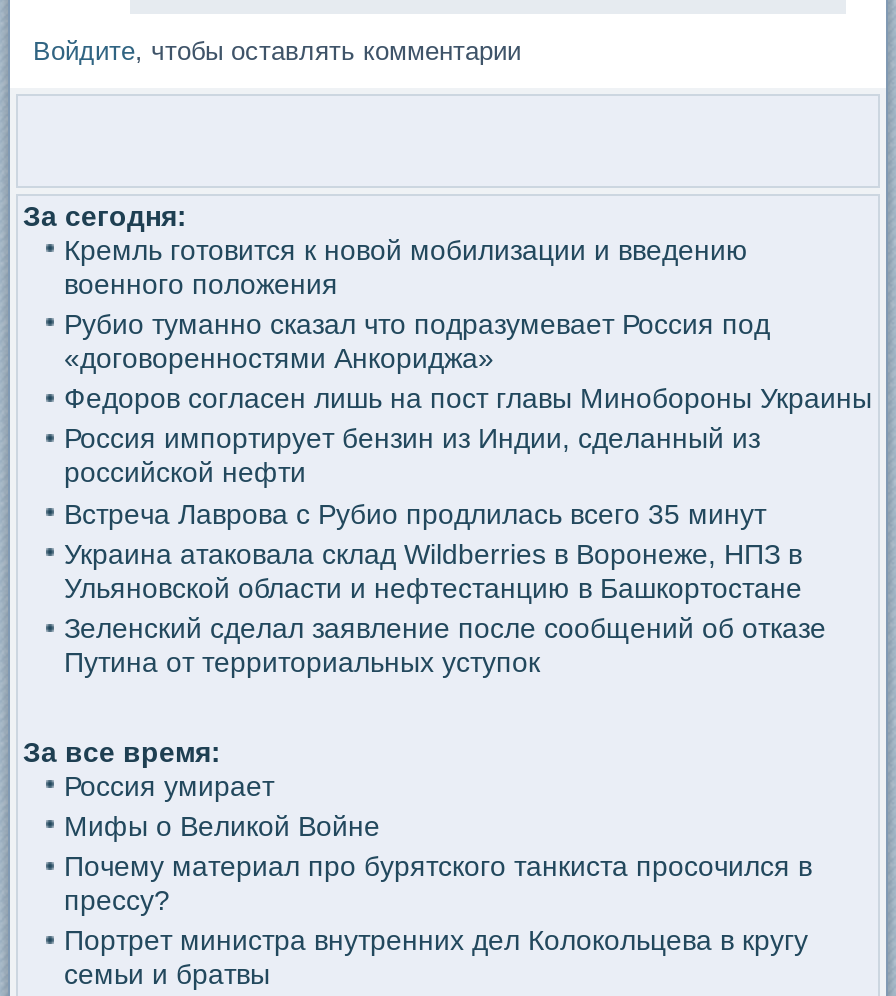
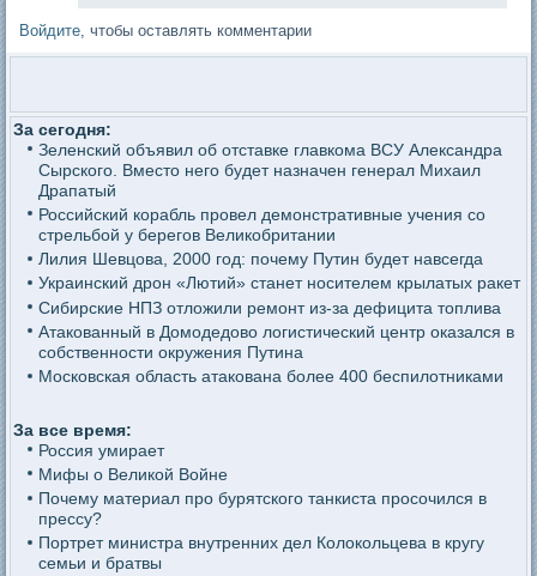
[64,233,872,678] Кремль готовится к новой мобилизации и введению | военного положения | Рубио туманно сказал что подразумевает Россия под | «договоренностями Анкориджа» | Федоров согласен лишь на пост главы Минобороны Украины | Россия импортирует бензин из Индии, сделанный из | российской нефти | Встреча Лаврова с Рубио продлилась всего 35 минут | Украина атаковала склад Wildberries в Воронеже, НПЗ в | Ульяновской области и нефтестанцию в Башкортостане | Зеленский сделал заявление после сообщений об отказе | Путина от территориальных уступок -> [38,140,520,386] Зеленский объявил об отставке главкома ВСУ Александра | Сырского. Вместо него будет назначен генерал Михаил | Драпатый | Российский корабль провел демонстративные учения со | стрельбой у берегов Великобритании | Лилия Шевцова, 2000 год: почему Путин будет навсегда | Украинский дрон «Лютий» станет носителем крылатых ракет | Сибирские НПЗ отложили ремонт из-за дефицита топлива | Атакованный в Домодедово логистический центр оказался в | собственности окружения Путина | Московская область атакована более 400 беспилотниками

